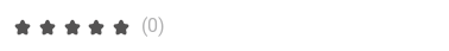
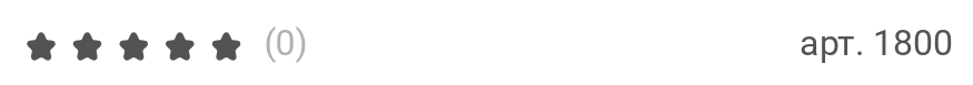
none -> [800,21,953,63] арт. 1800

